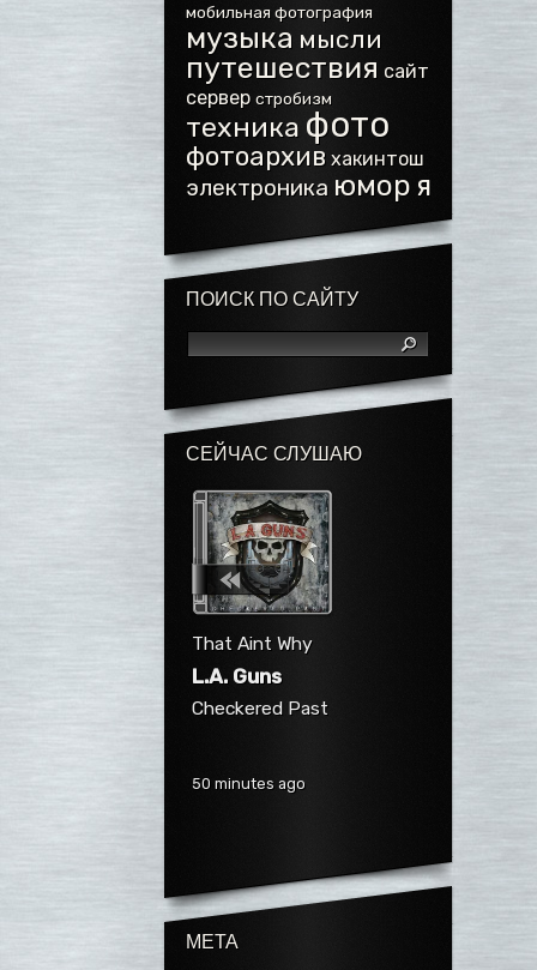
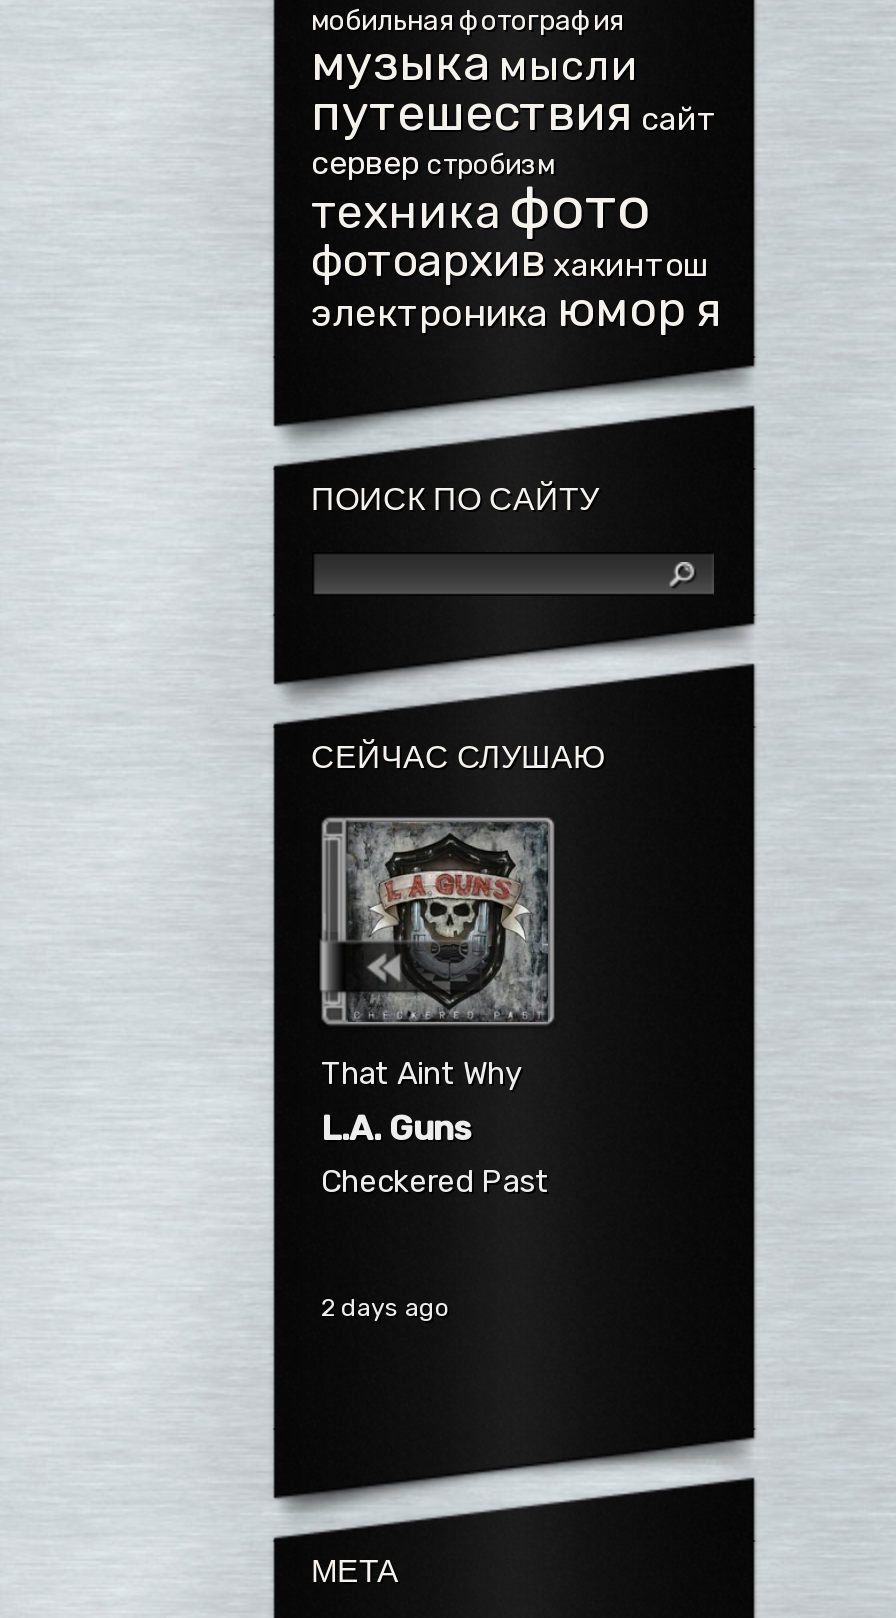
[192,775,306,793] 50 minutes ago -> [321,1292,451,1322] 2 days ago

